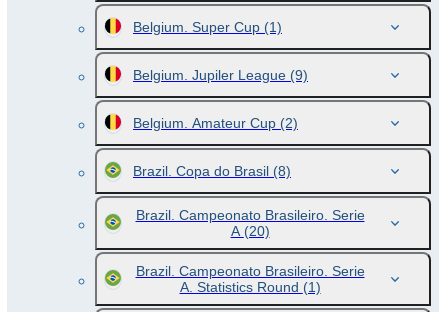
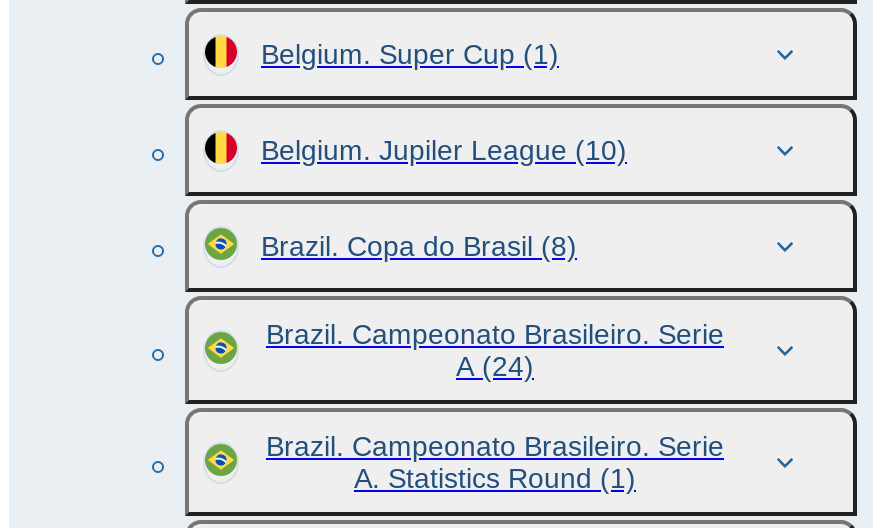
[133,67,308,131] Belgium. Jupiler League (9) | Belgium. Amateur Cup (2) -> [261,134,627,166] Belgium. Jupiler League (10)
[230,223,269,239] A (20) -> [456,350,534,382] A (24)

